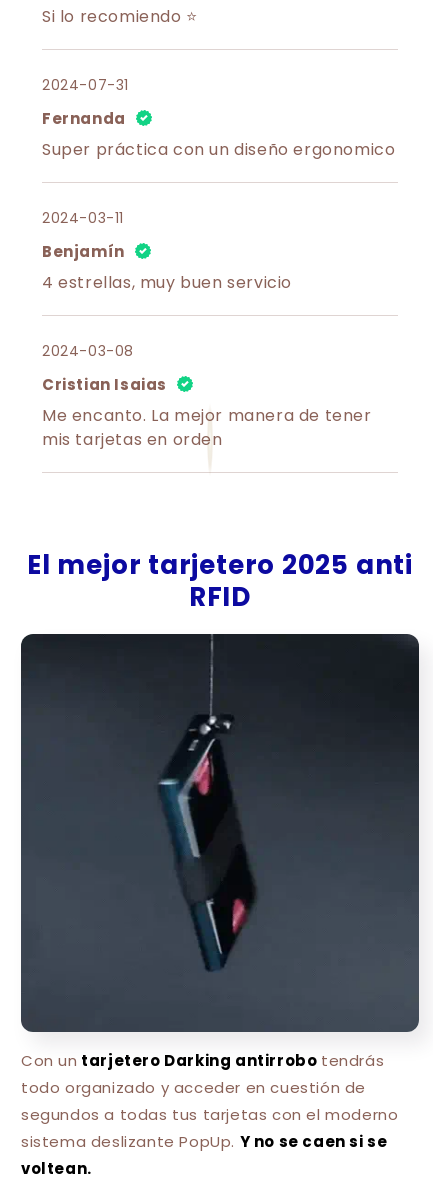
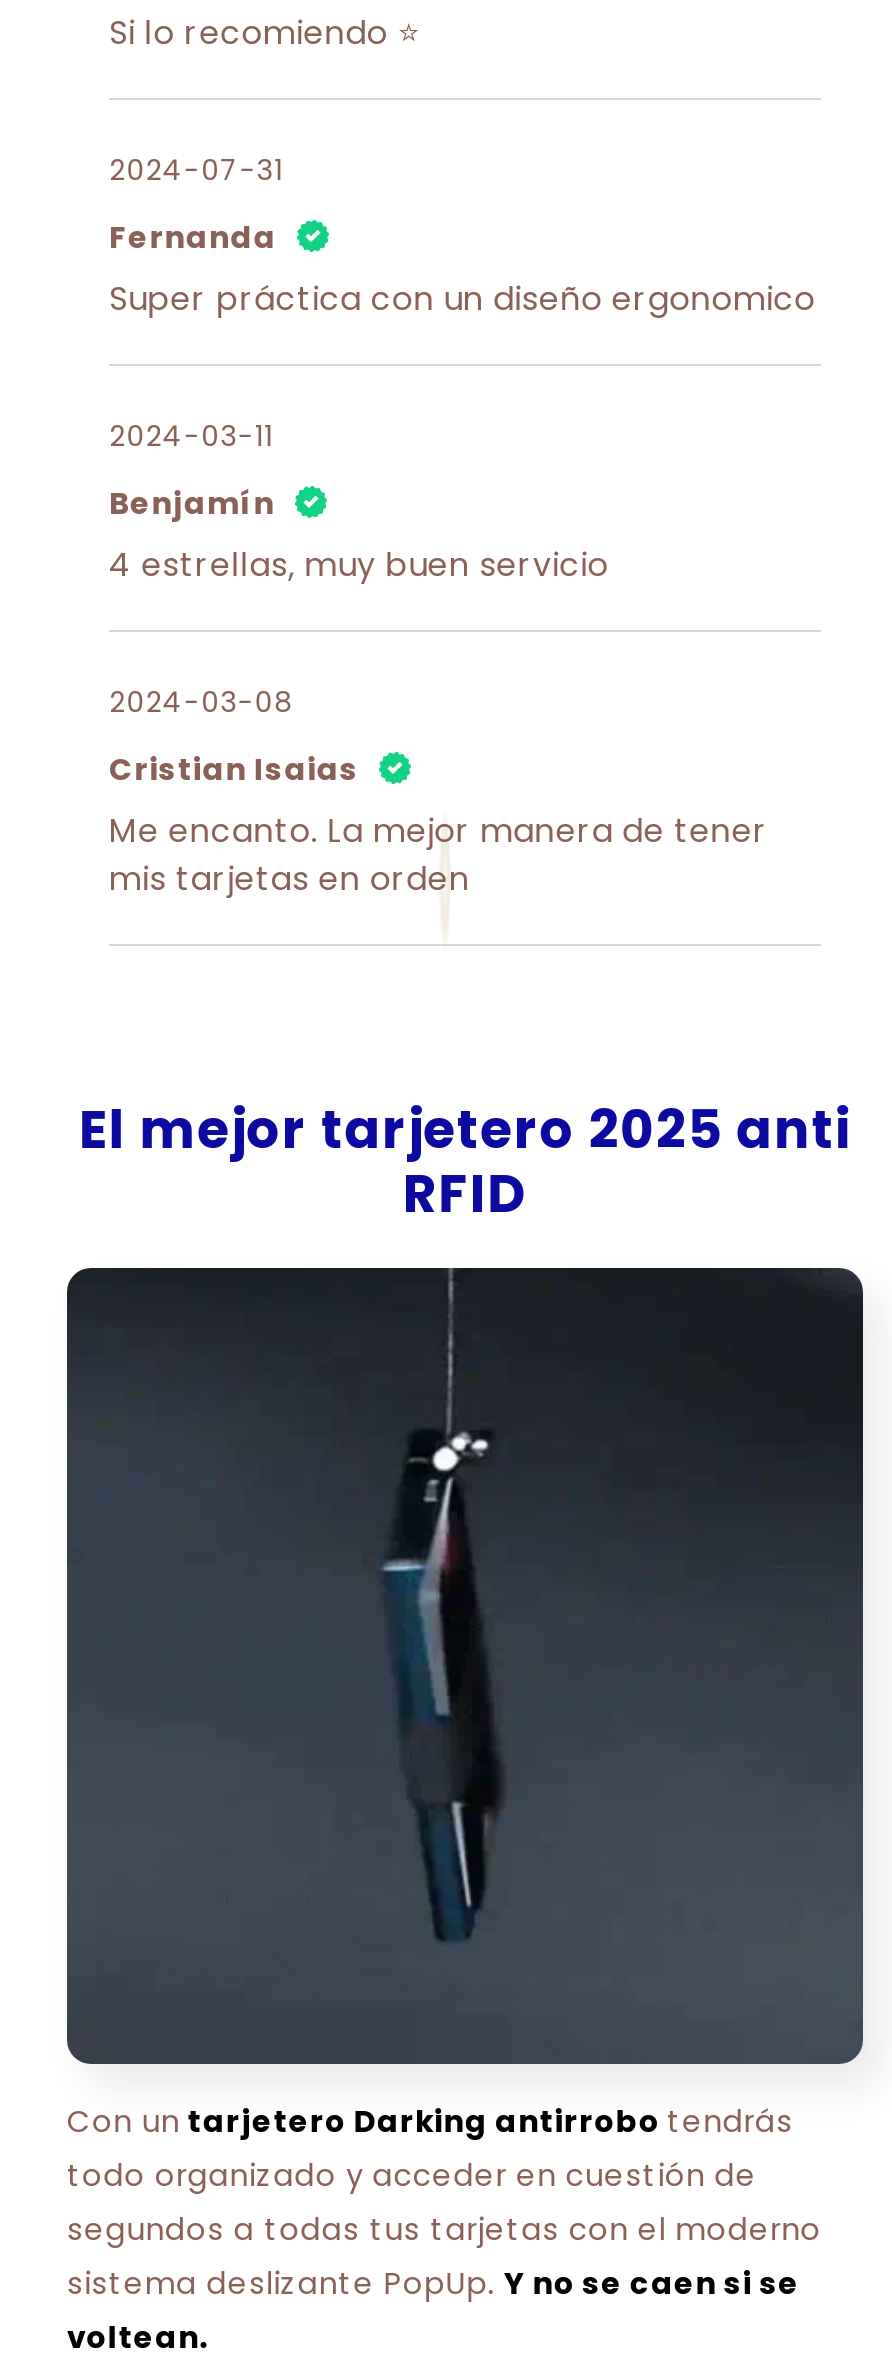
[159,716,257,949] [image] -> [345,1430,537,1900] [image]

